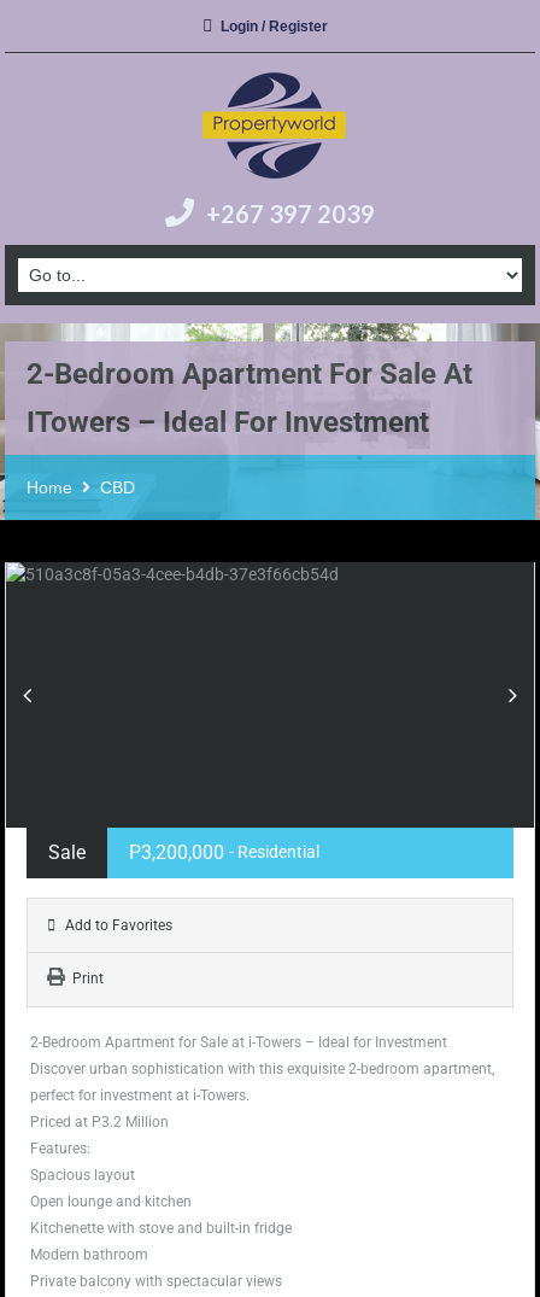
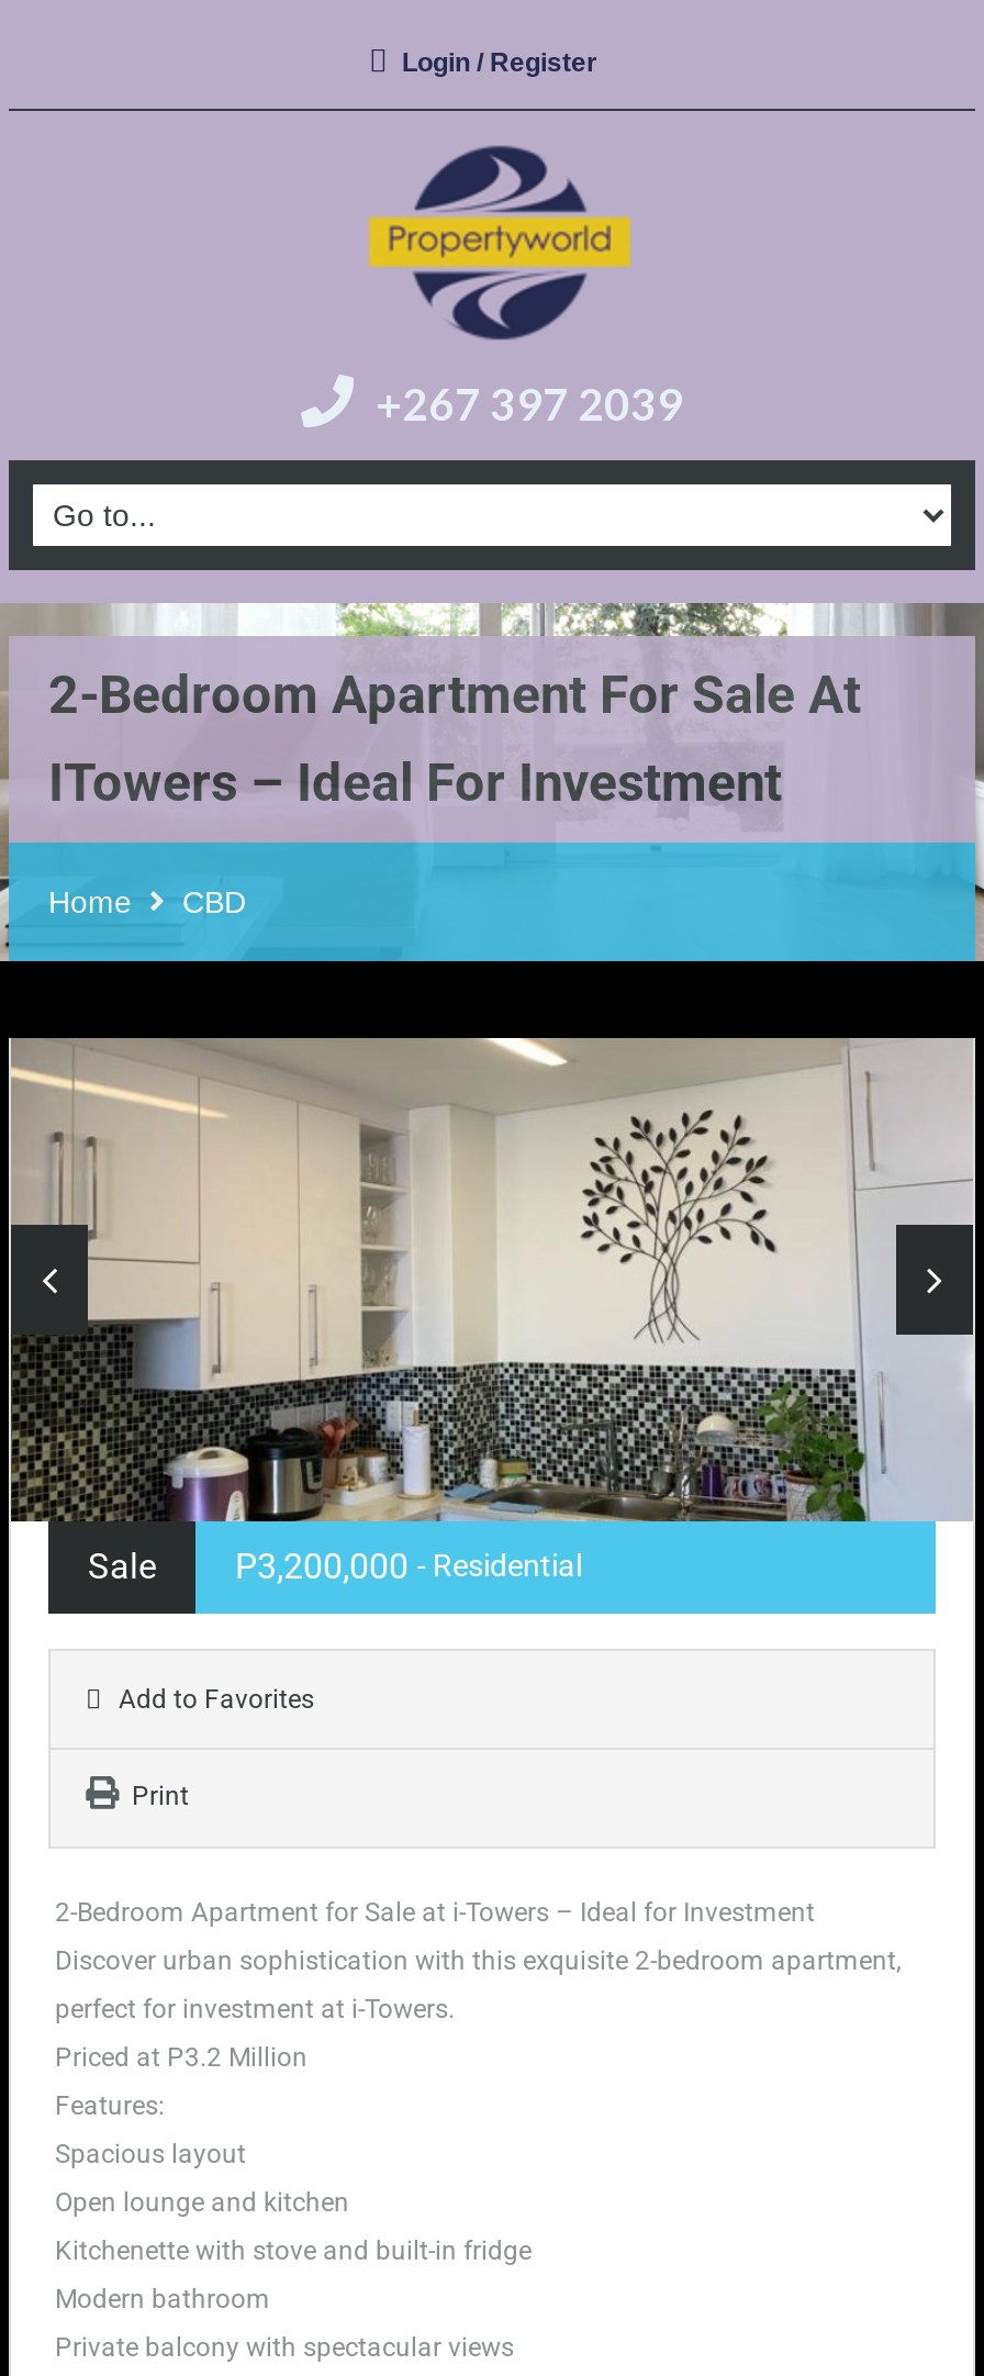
none -> [9,1036,975,1524] [image]

